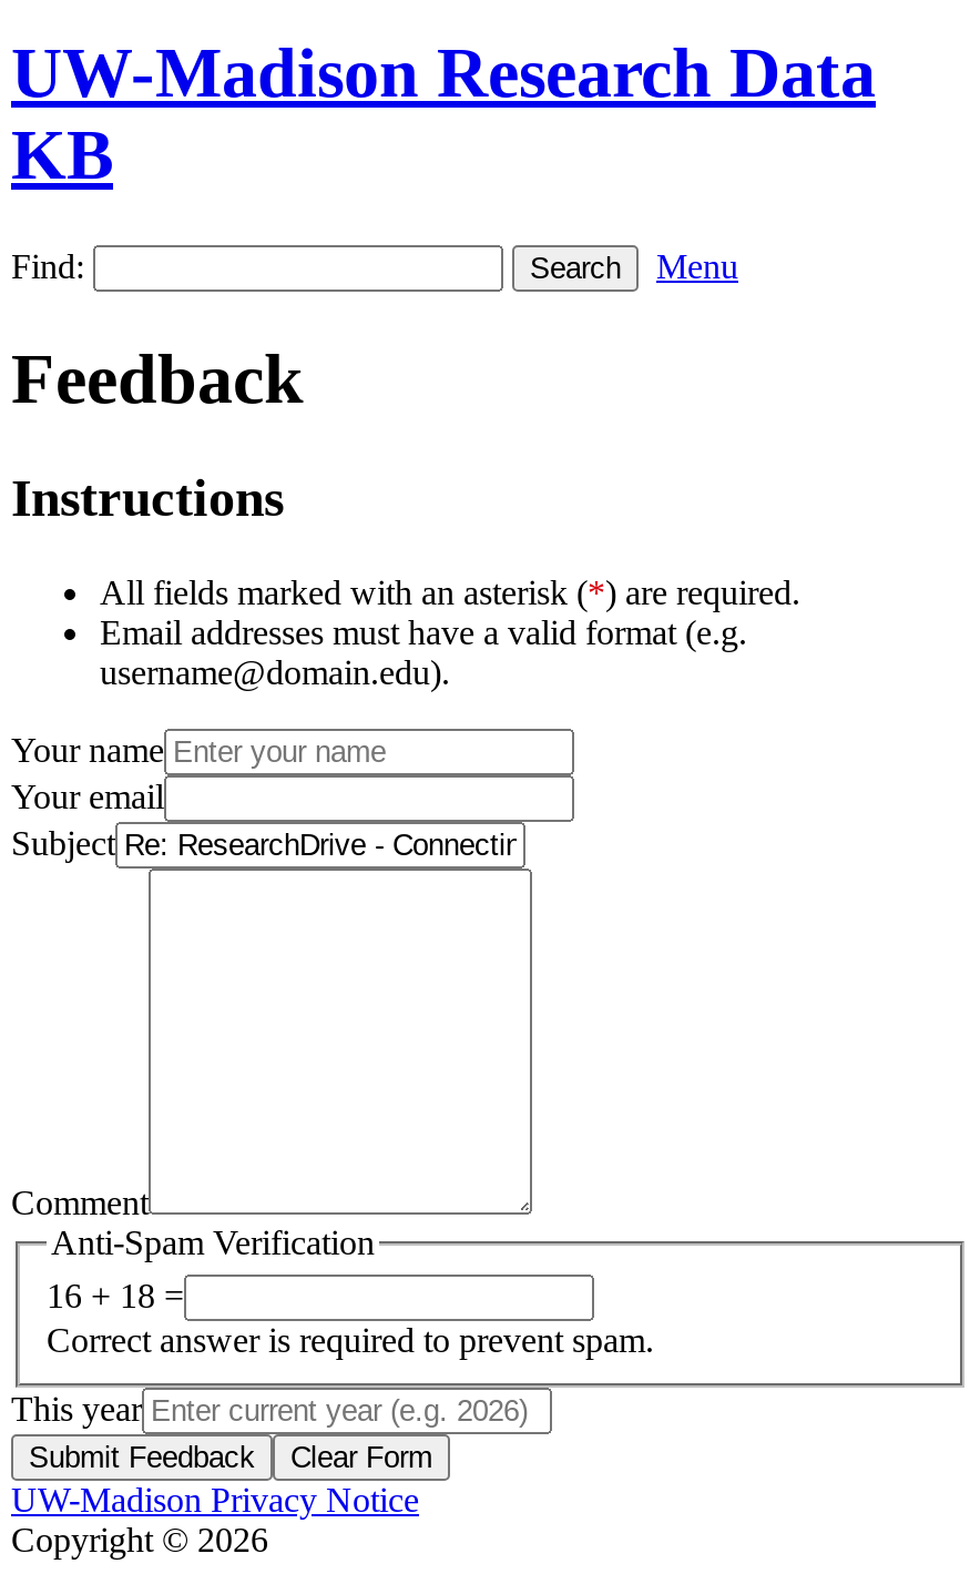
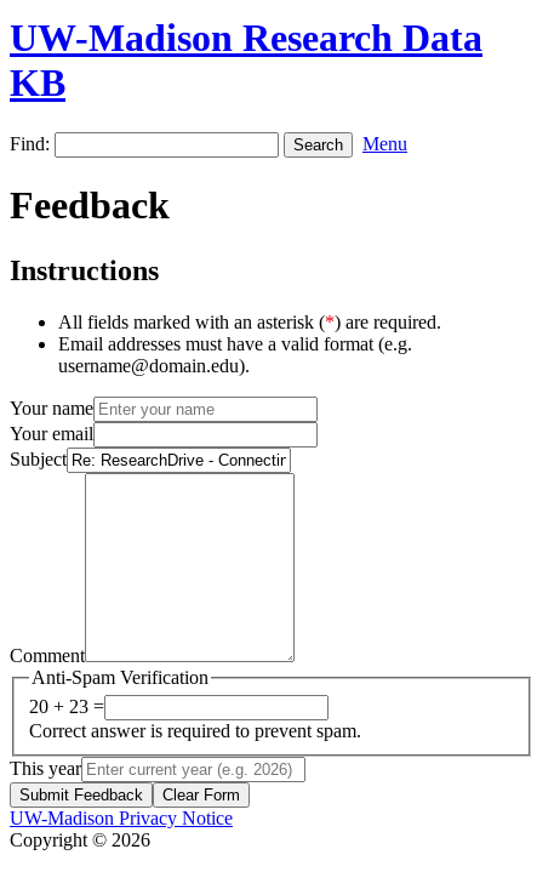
[47,1277,184,1315] 16 + 18 = -> [29,696,104,717] 20 + 23 =

